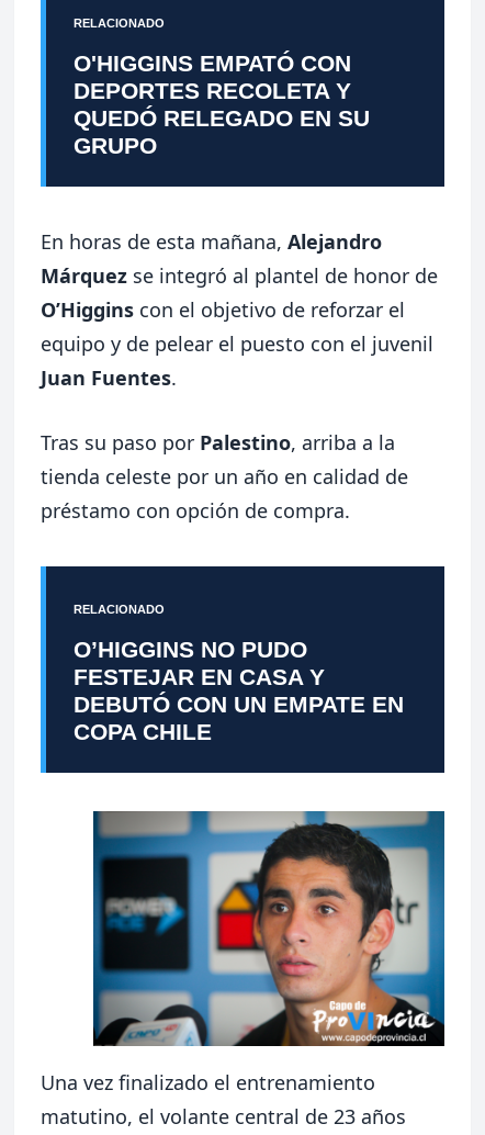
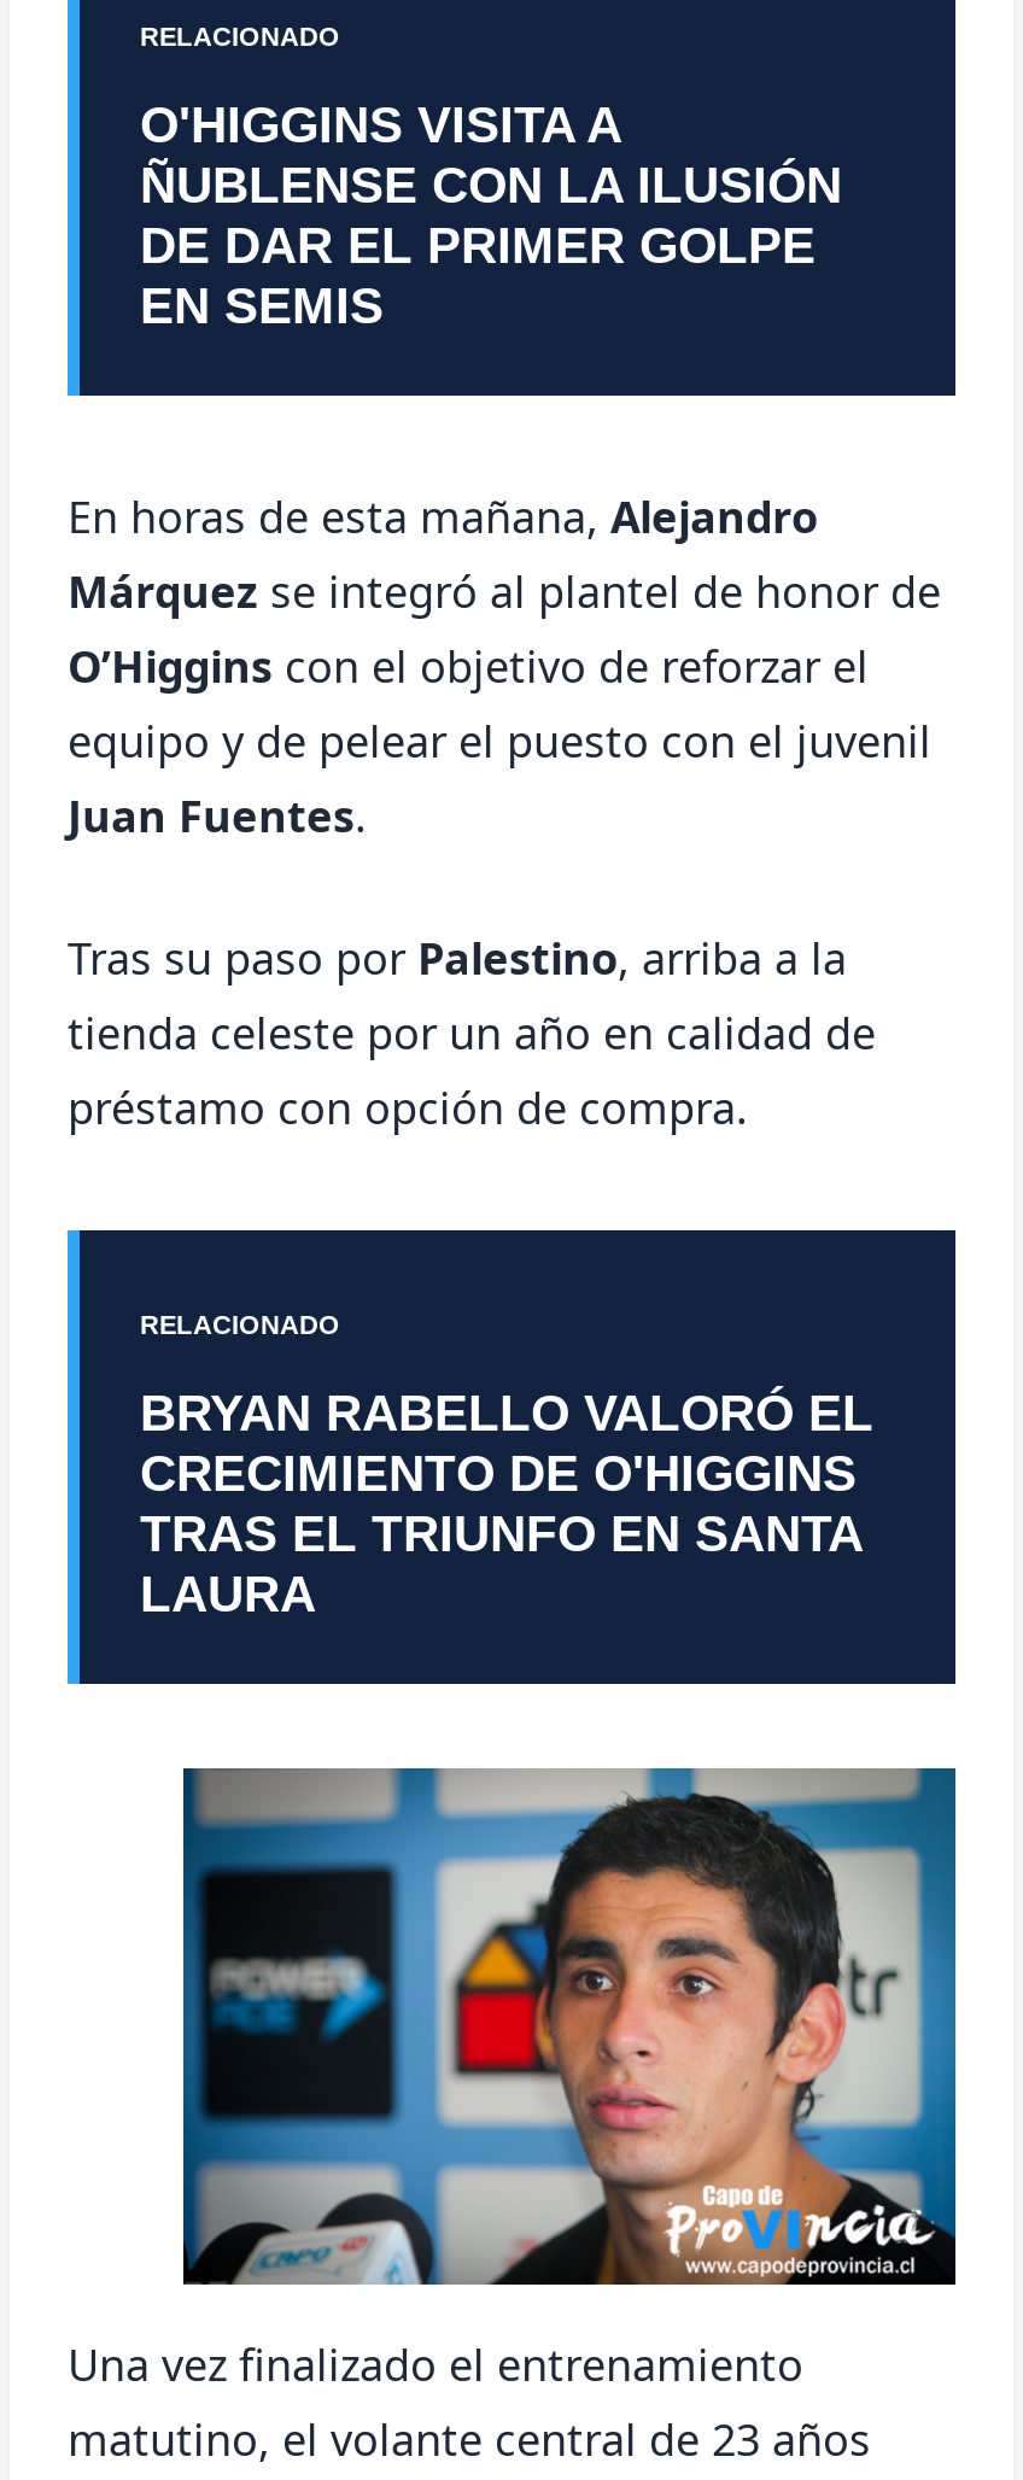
[74,51,370,158] O'HIGGINS EMPATÓ CON | DEPORTES RECOLETA Y | QUEDÓ RELEGADO EN SU | GRUPO -> [140,97,842,334] O'HIGGINS VISITA A | ÑUBLENSE CON LA ILUSIÓN | DE DAR EL PRIMER GOLPE | EN SEMIS
[74,637,404,745] O’HIGGINS NO PUDO | FESTEJAR EN CASA Y | DEBUTÓ CON UN EMPATE EN | COPA CHILE -> [140,1385,873,1622] BRYAN RABELLO VALORÓ EL | CRECIMIENTO DE O'HIGGINS | TRAS EL TRIUNFO EN SANTA | LAURA

